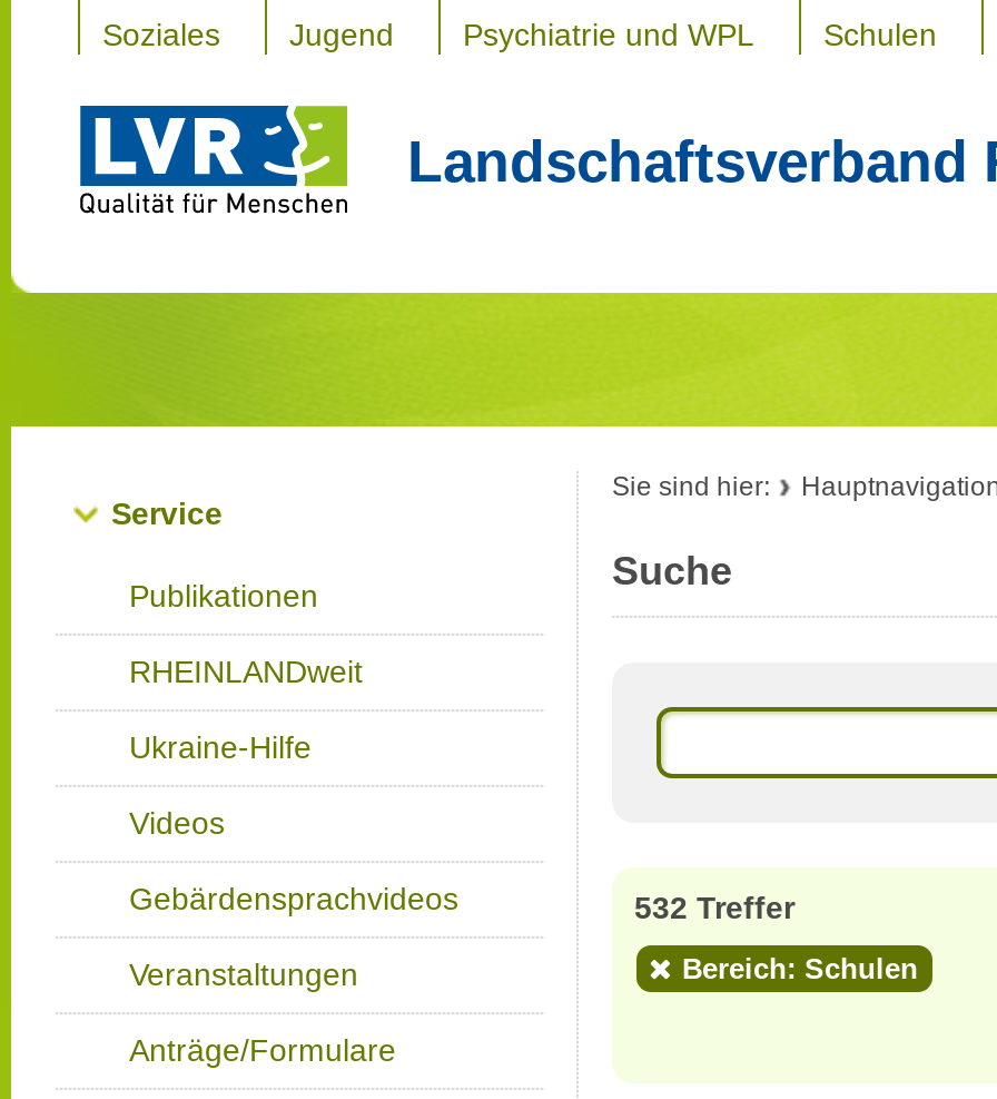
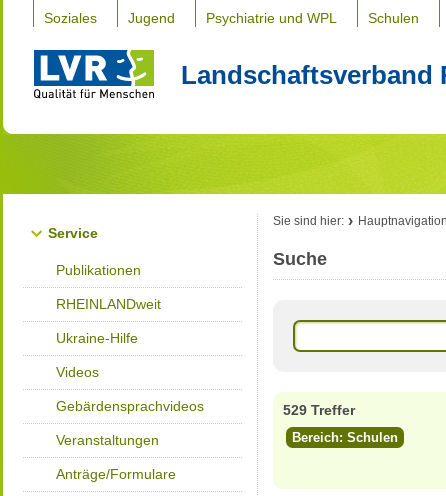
[634,890,794,925] 532 Treffer -> [283,402,355,418] 529 Treffer

